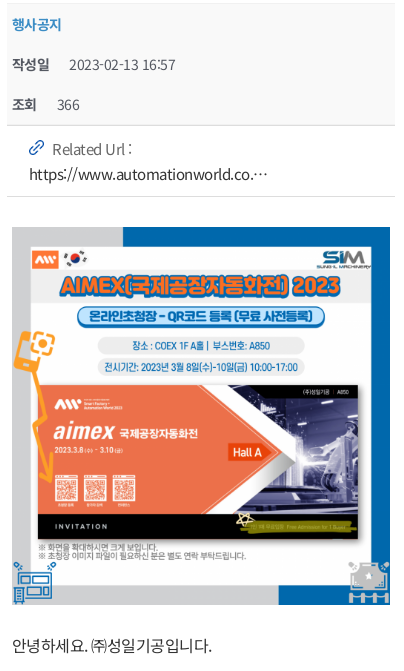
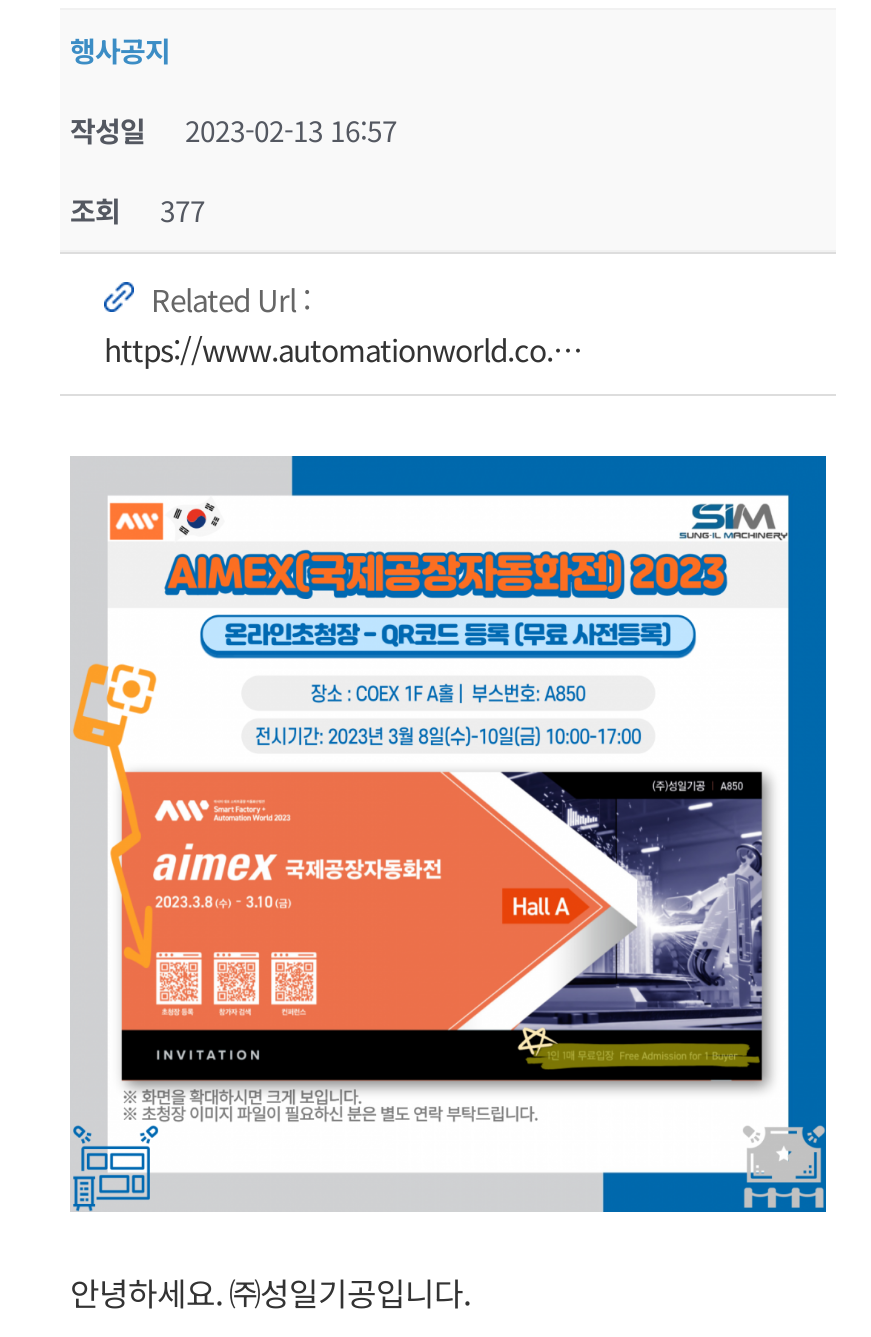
[12,94,79,114] 조회 366 -> [70,190,205,230] 조회 377

